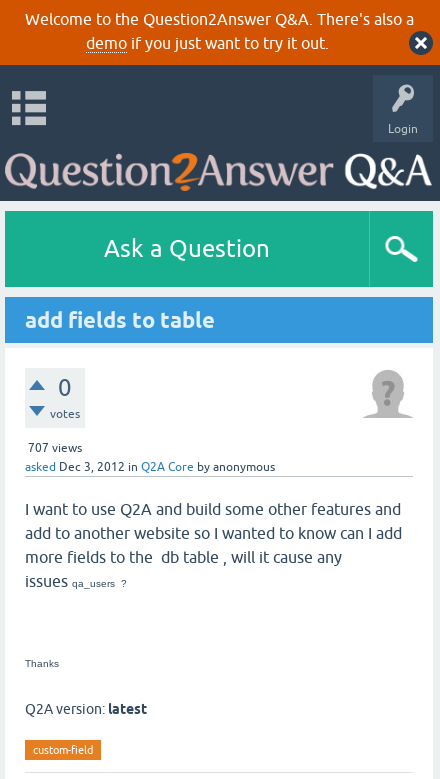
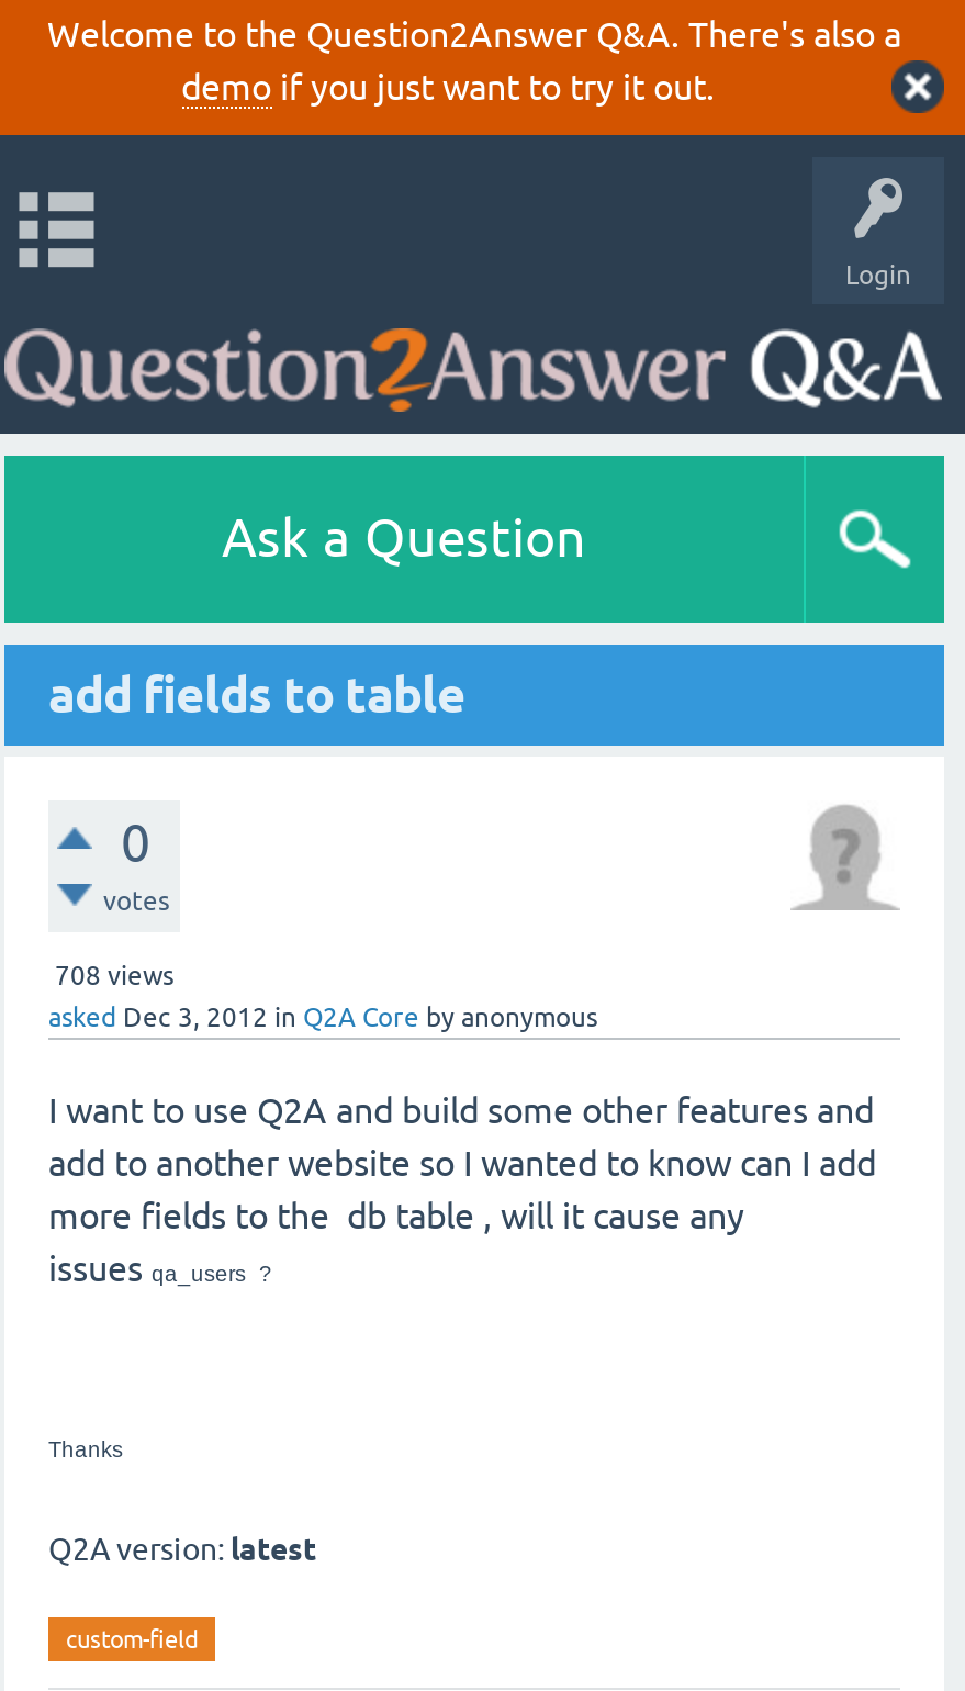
[28,441,82,455] 707 views -> [55,961,173,992] 708 views

